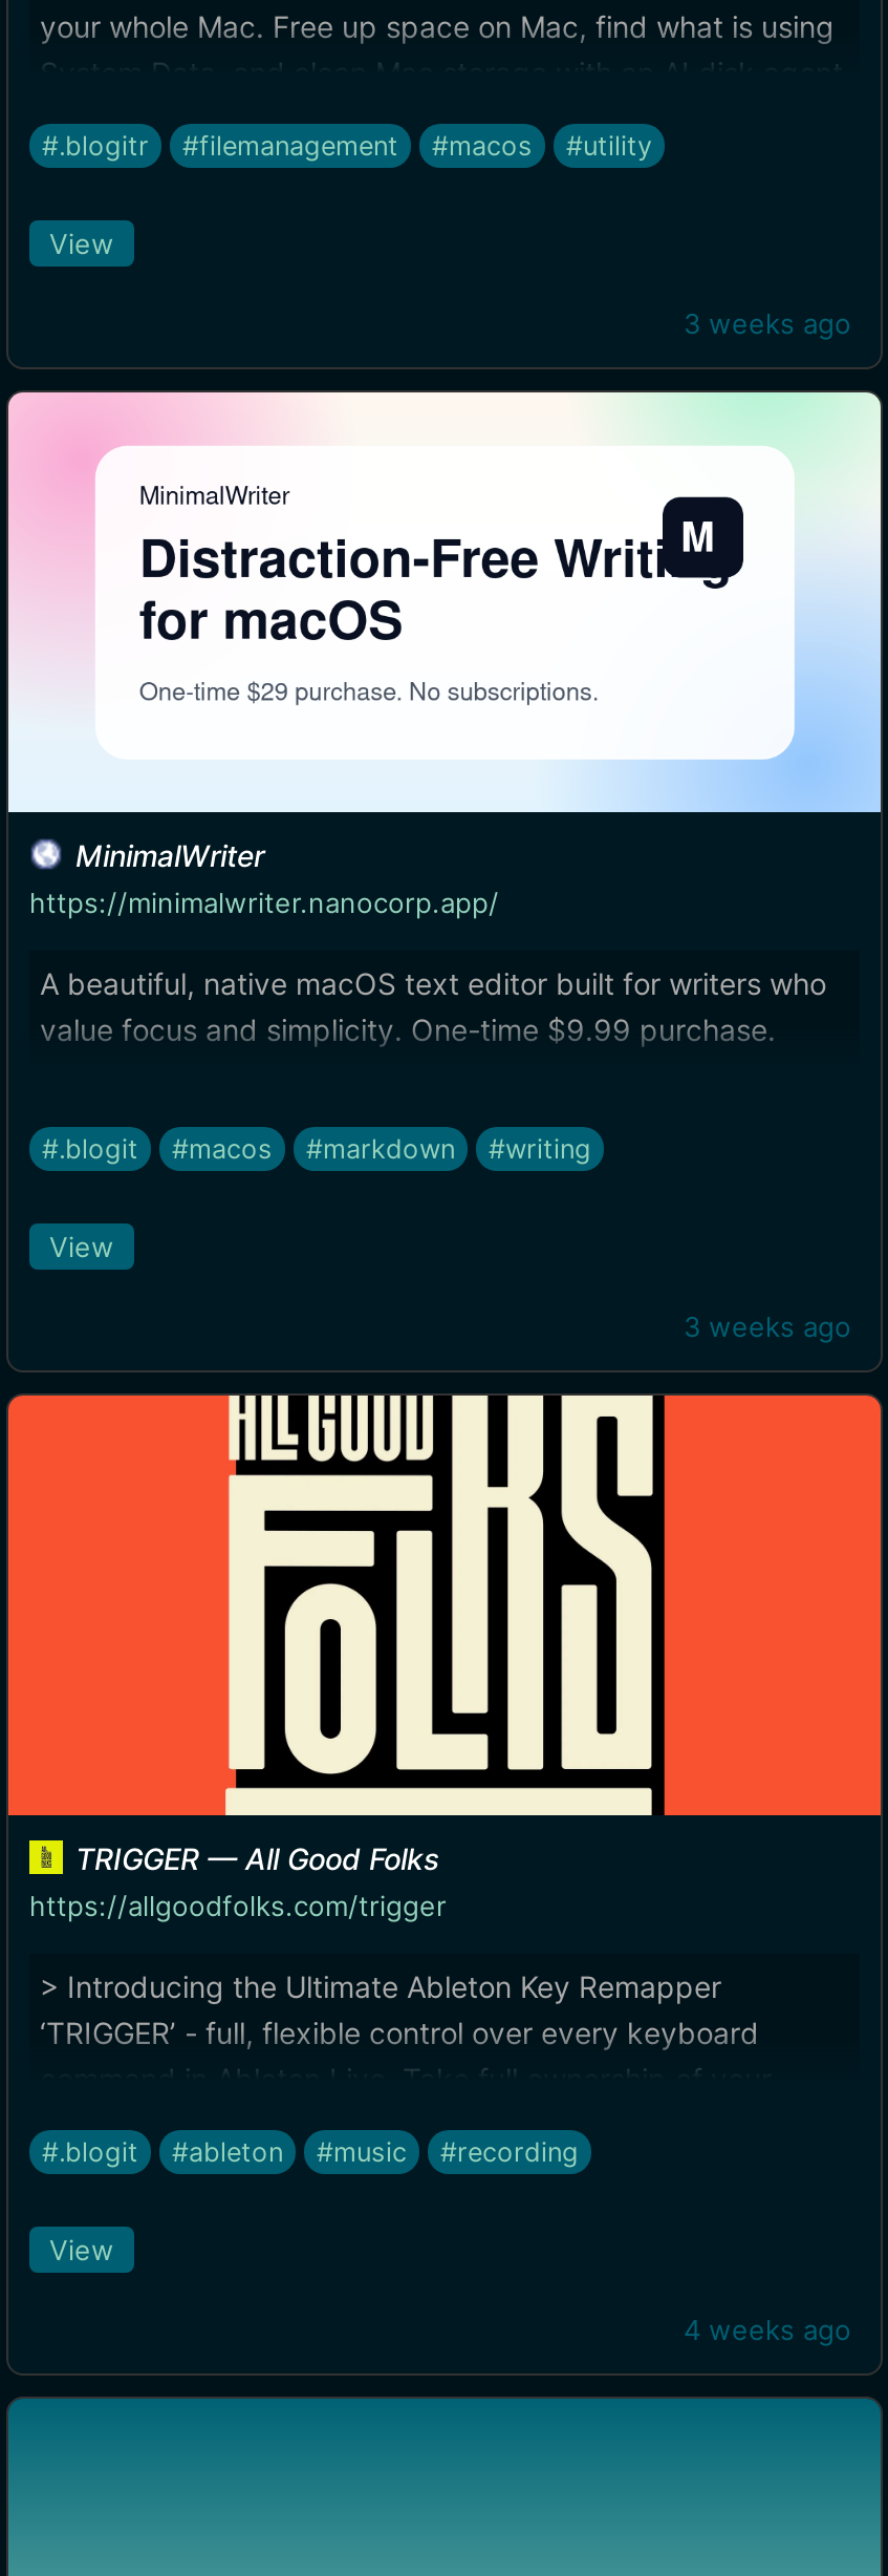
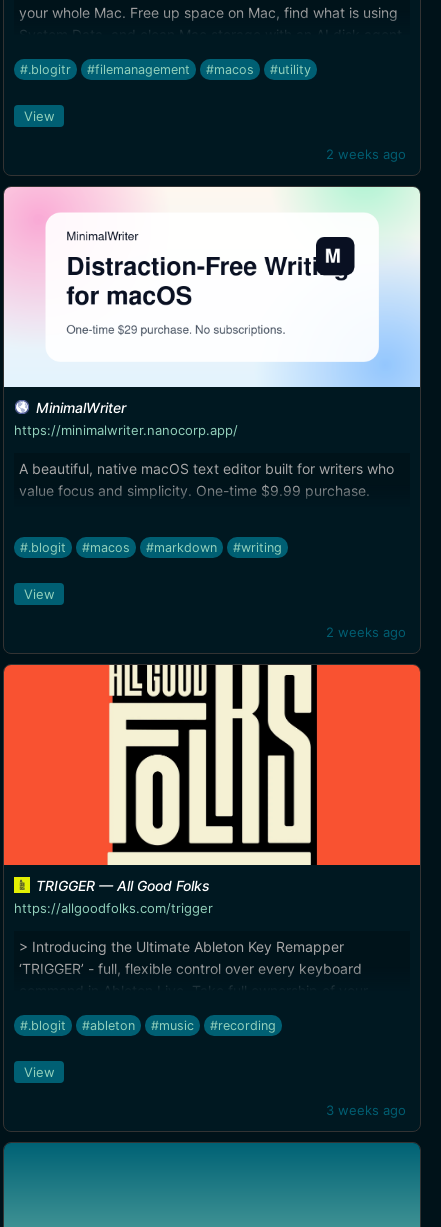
[684,306,851,340] 3 weeks ago -> [326,146,406,162] 2 weeks ago
[684,1309,851,1342] 3 weeks ago -> [326,624,406,640] 2 weeks ago
[684,2312,851,2345] 4 weeks ago -> [326,1102,406,1118] 3 weeks ago

